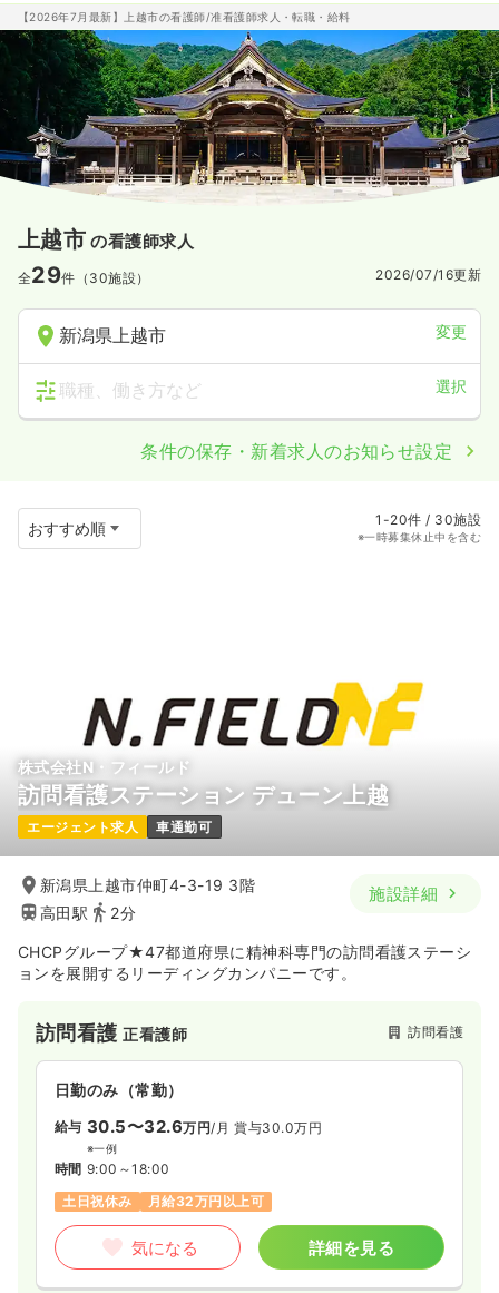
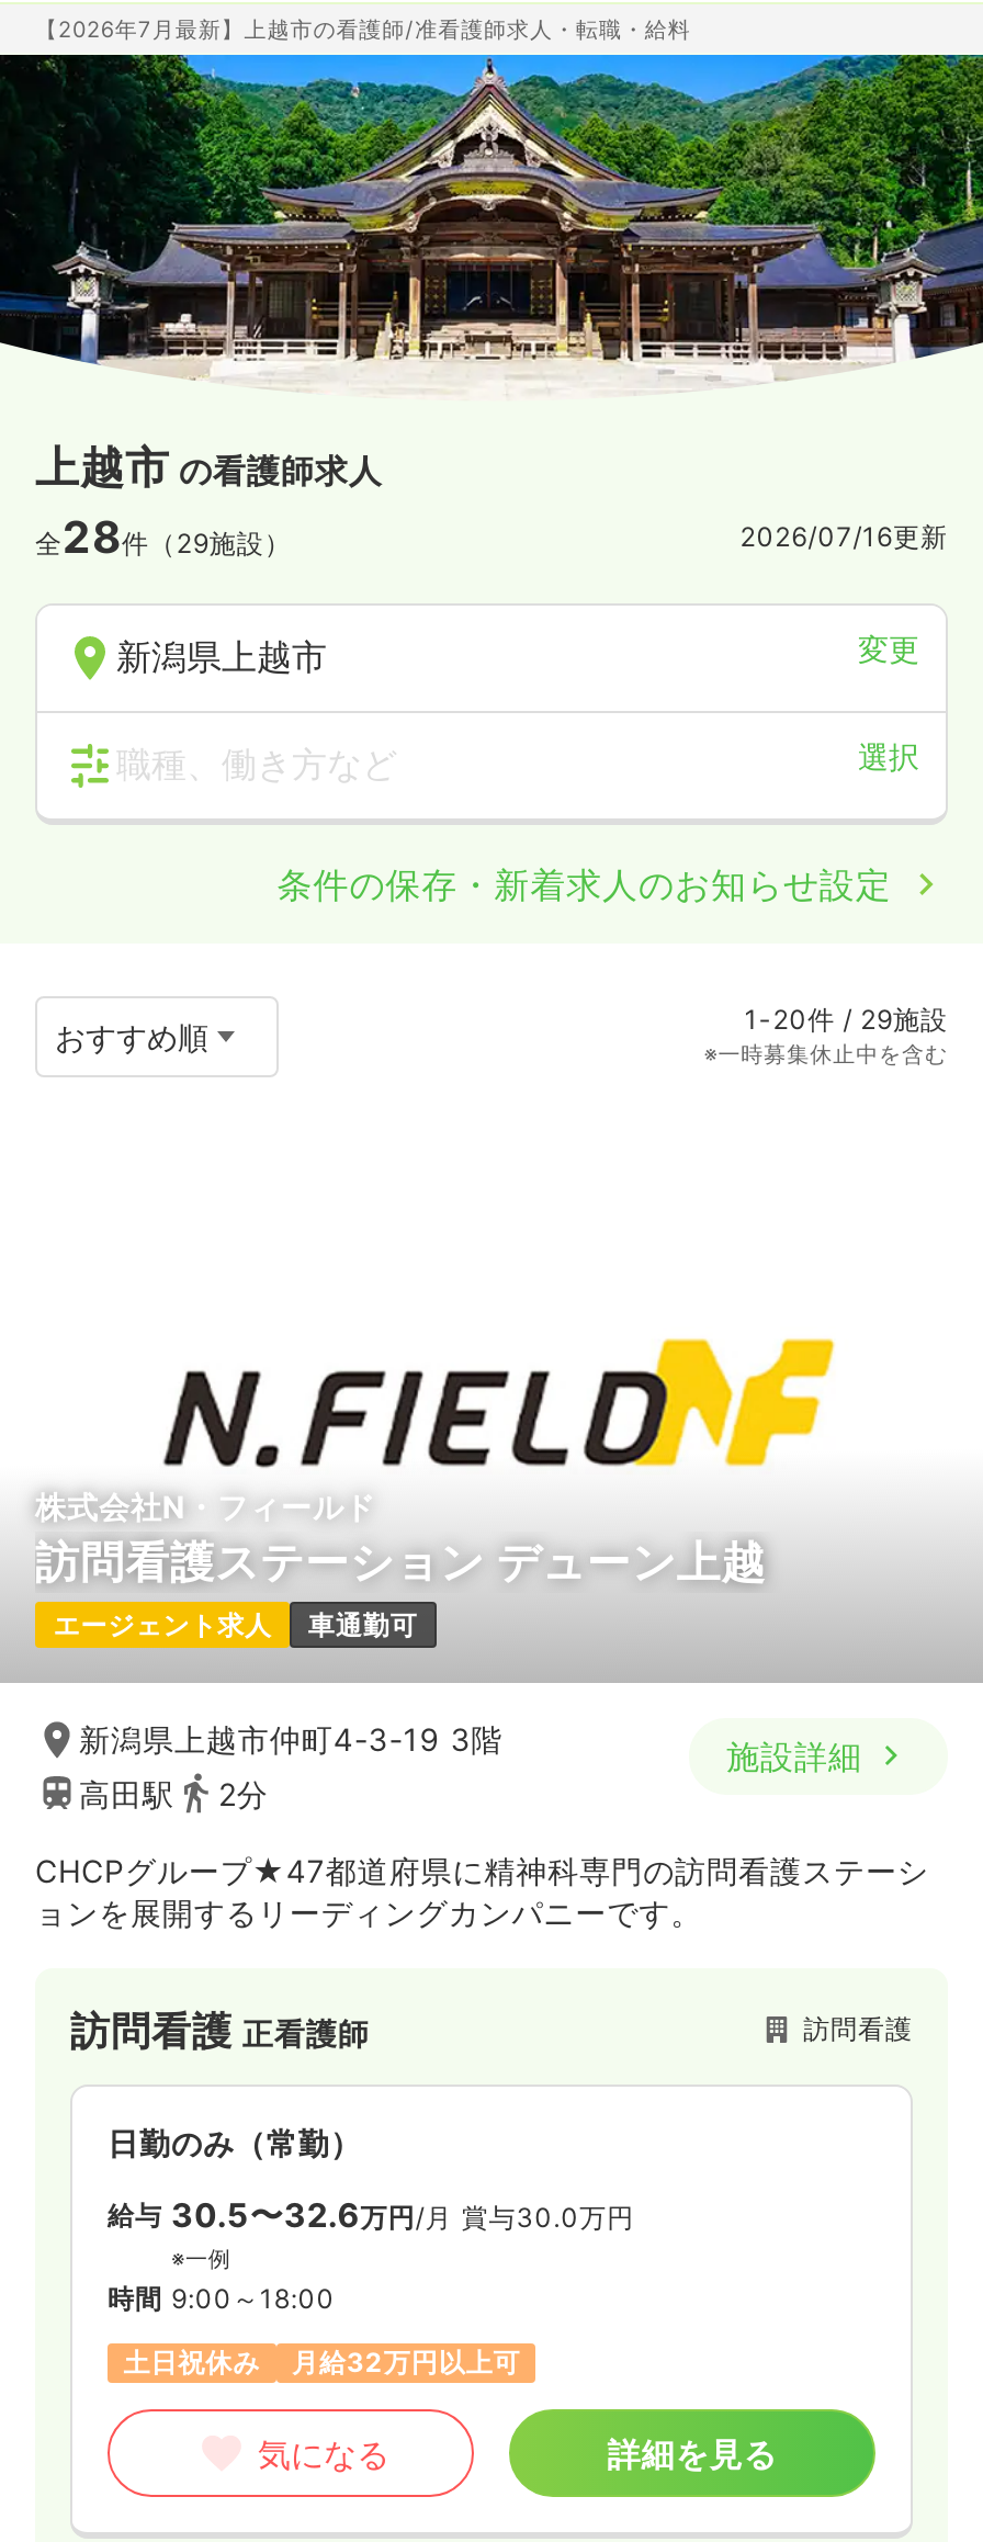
[18,261,150,288] 全29件（30施設） -> [35,511,291,563] 全28件（29施設）
[376,511,481,528] 1-20件 / 30施設 -> [744,1003,948,1036] 1-20件 / 29施設

